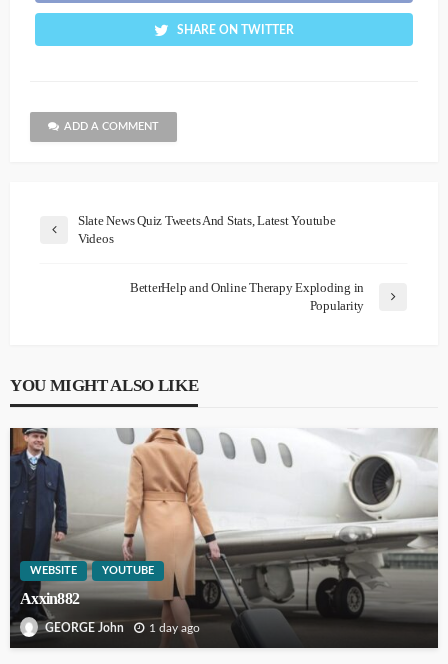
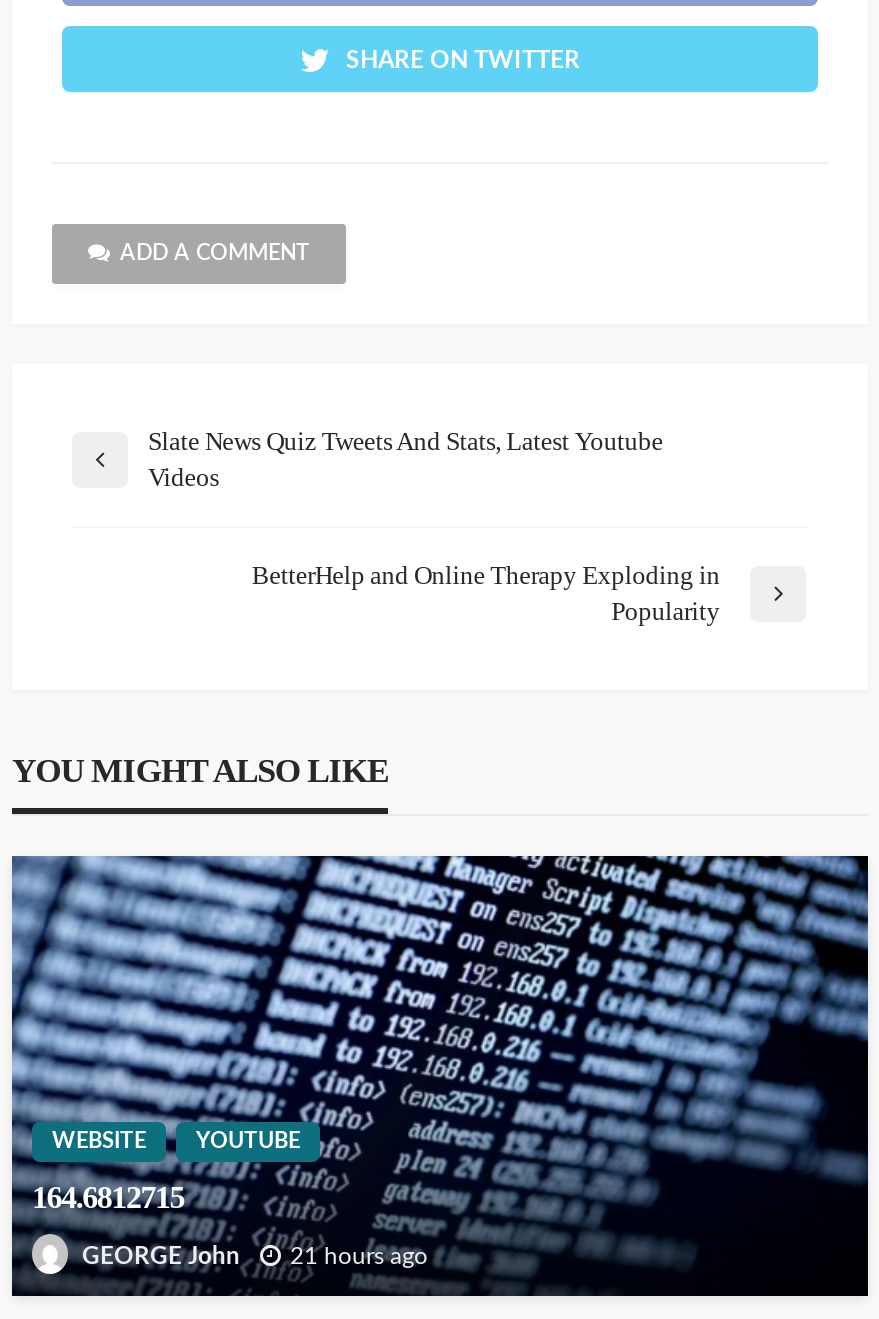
[9,427,439,648] [image] | Axxin882 -> [10,854,870,1296] [image] | 164.6812715
[149,622,200,634] 1 day ago -> [290,1243,428,1267] 21 hours ago

